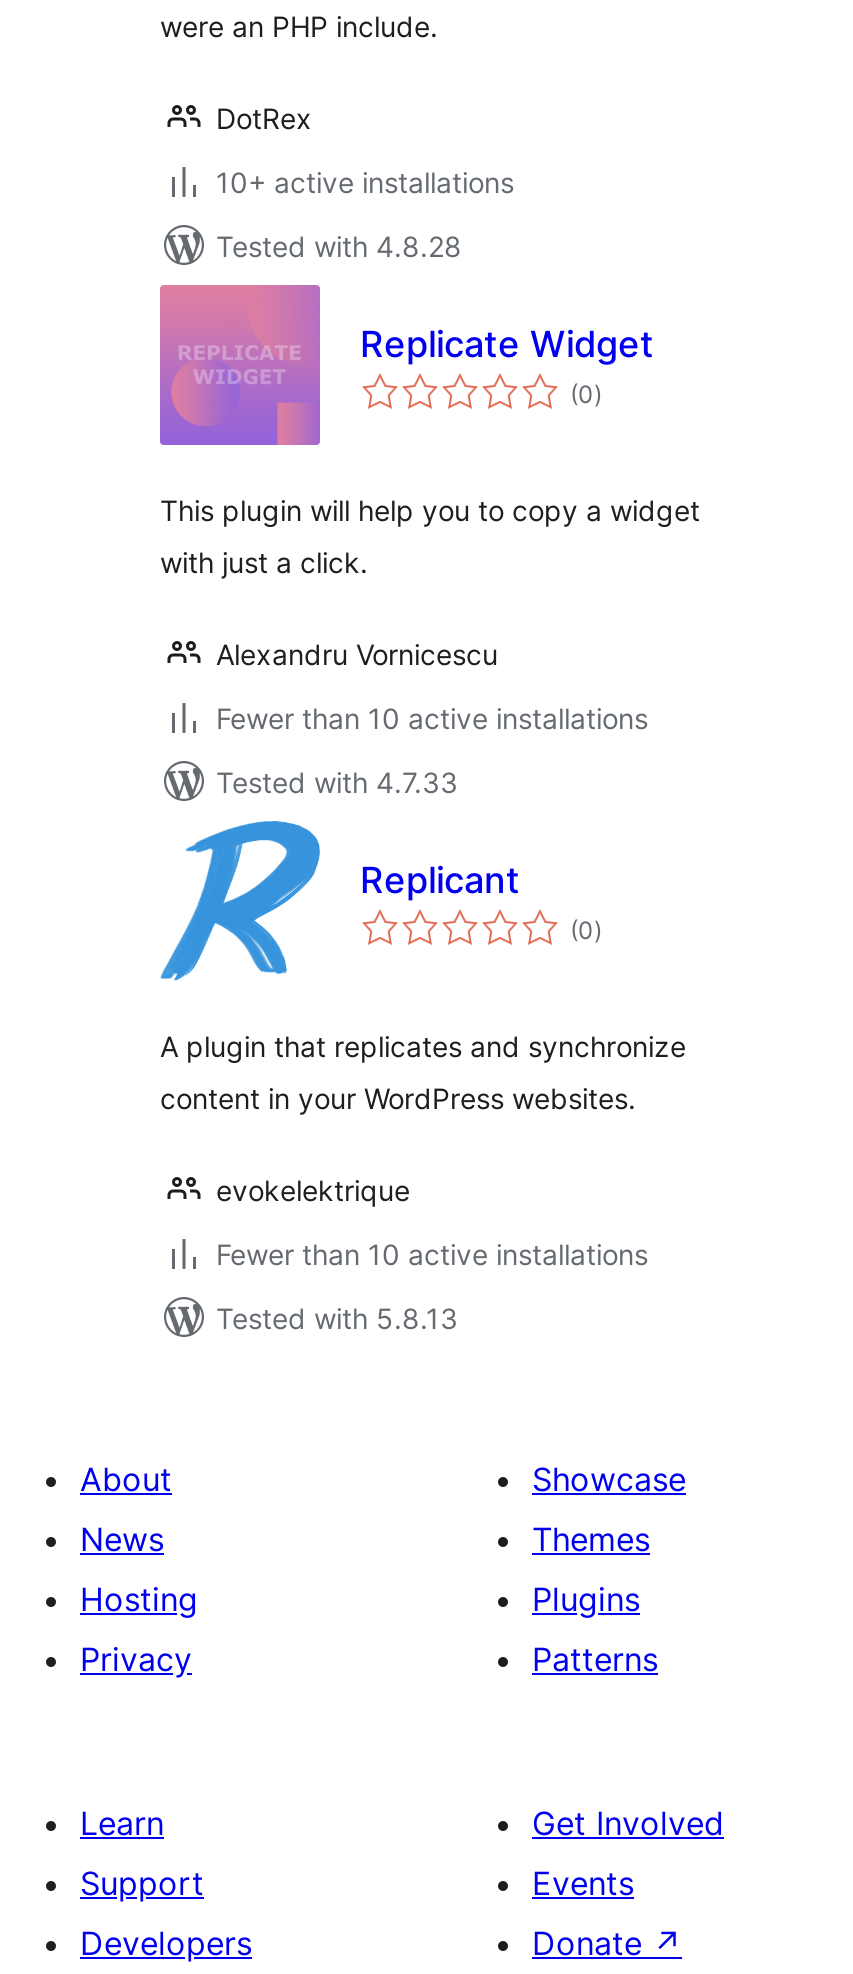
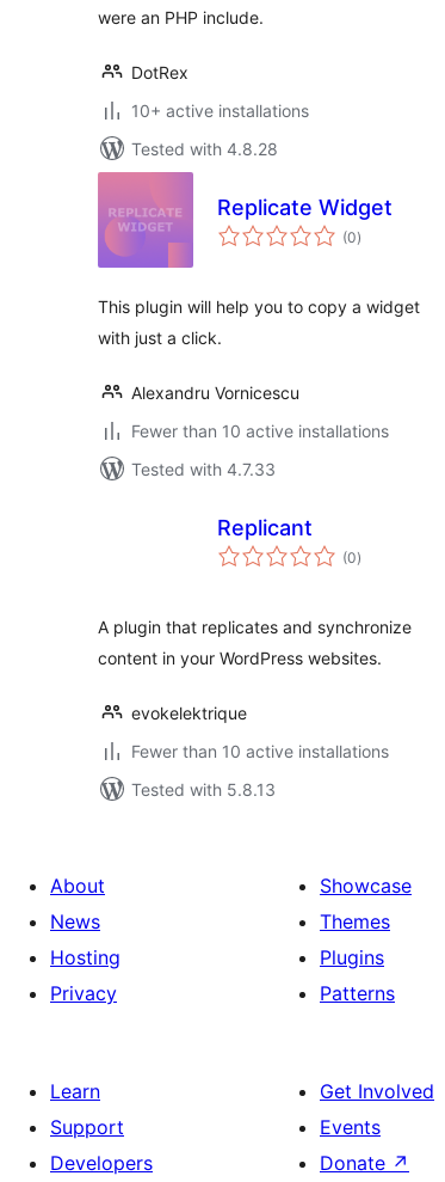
[158,819,322,983] [image] -> none

